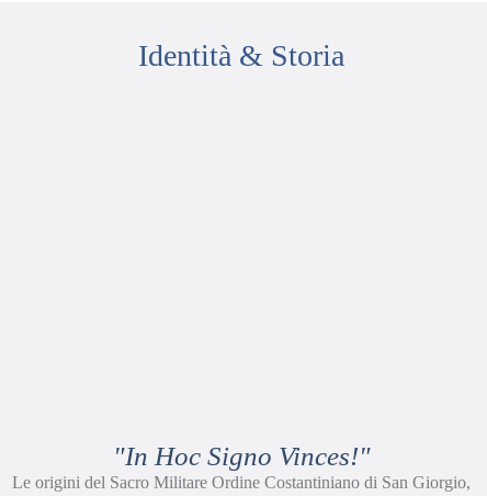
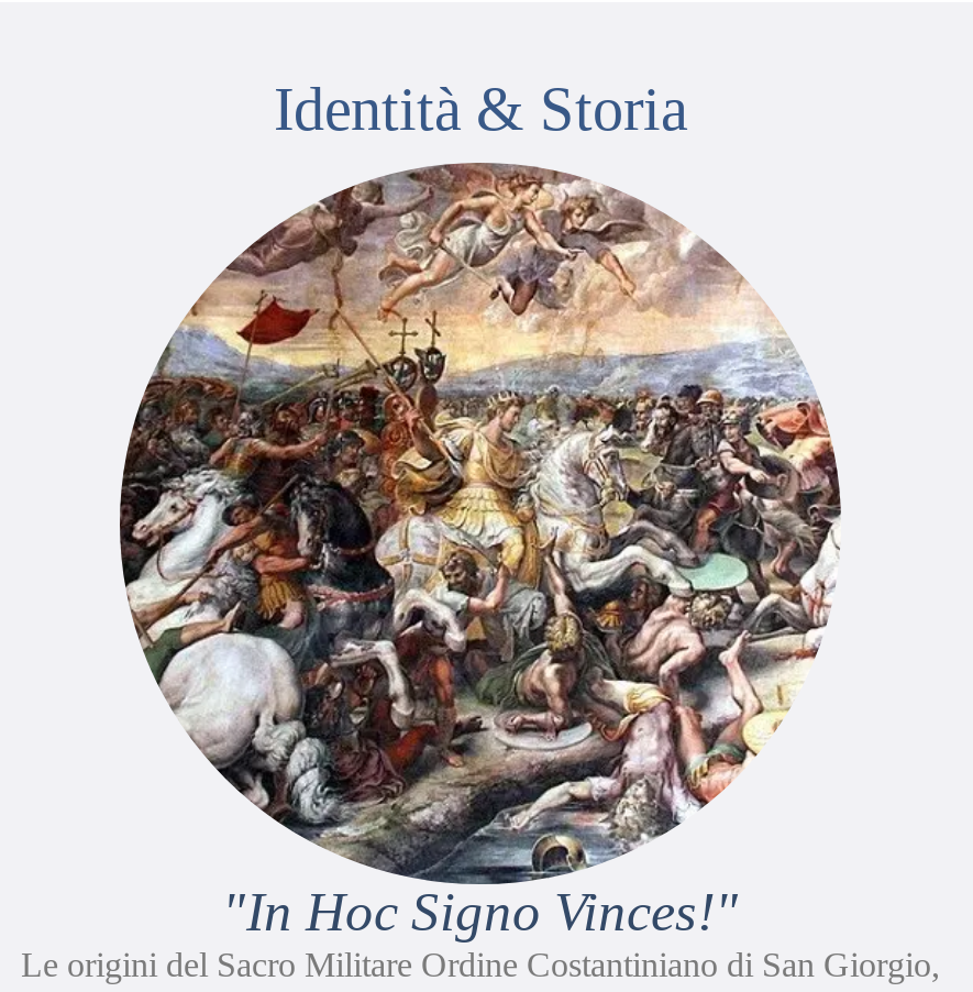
none -> [118,161,843,878] [image]

